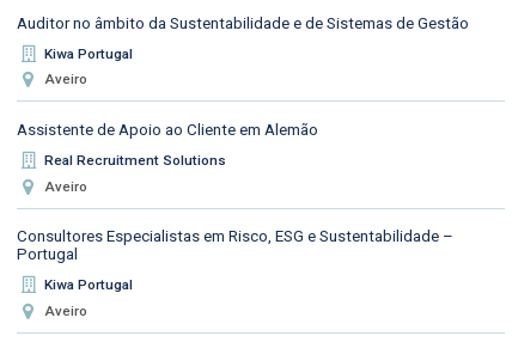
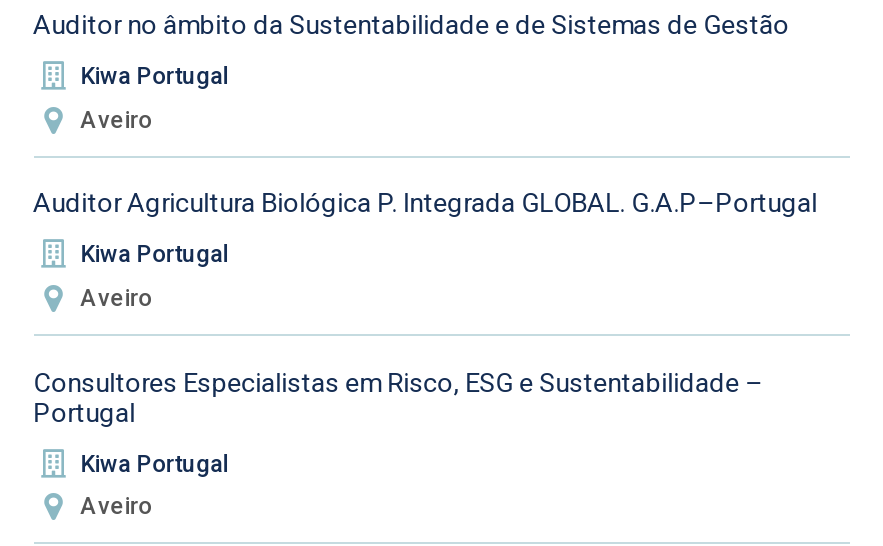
[16,121,318,139] Assistente de Apoio ao Cliente em Alemão -> [33,189,817,219] Auditor Agricultura Biológica P. Integrada GLOBAL. G.A.P–Portugal
[44,152,226,168] Real Recruitment Solutions -> [80,241,228,269] Kiwa Portugal

